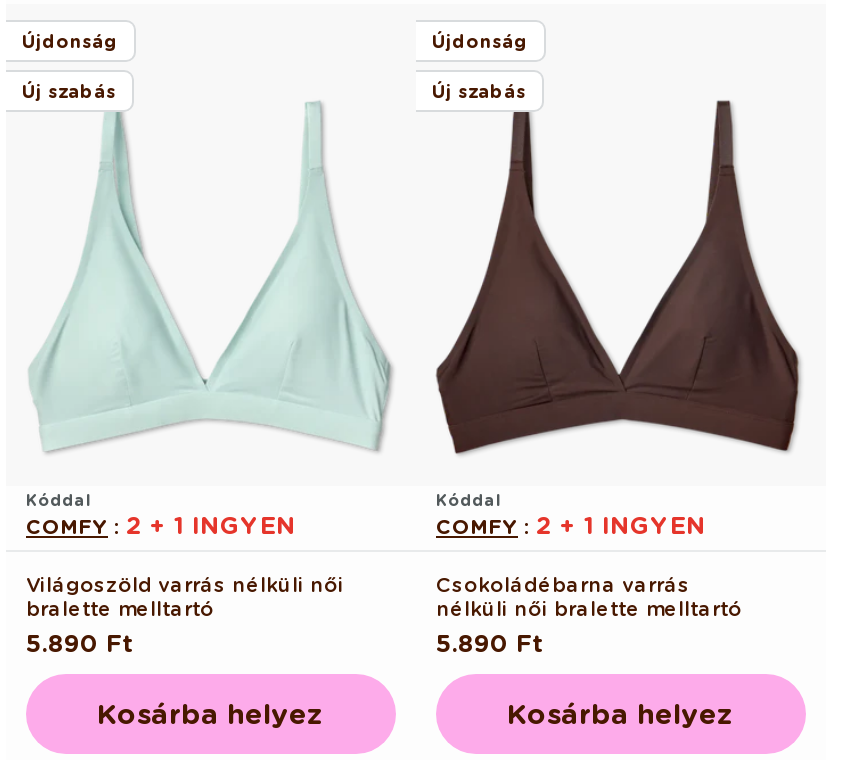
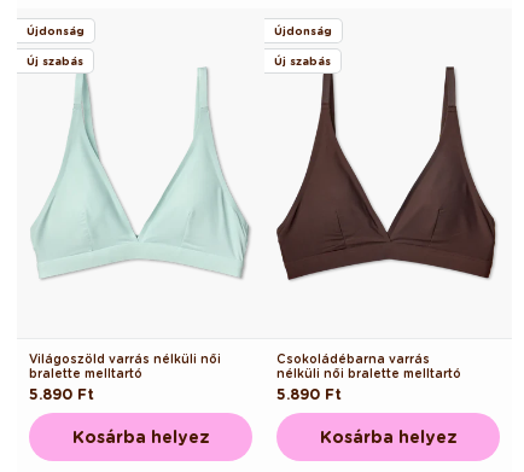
[26,490,296,540] Kóddal | COMFY: 2 + 1 INGYEN -> none
[436,490,706,540] Kóddal | COMFY: 2 + 1 INGYEN -> none

